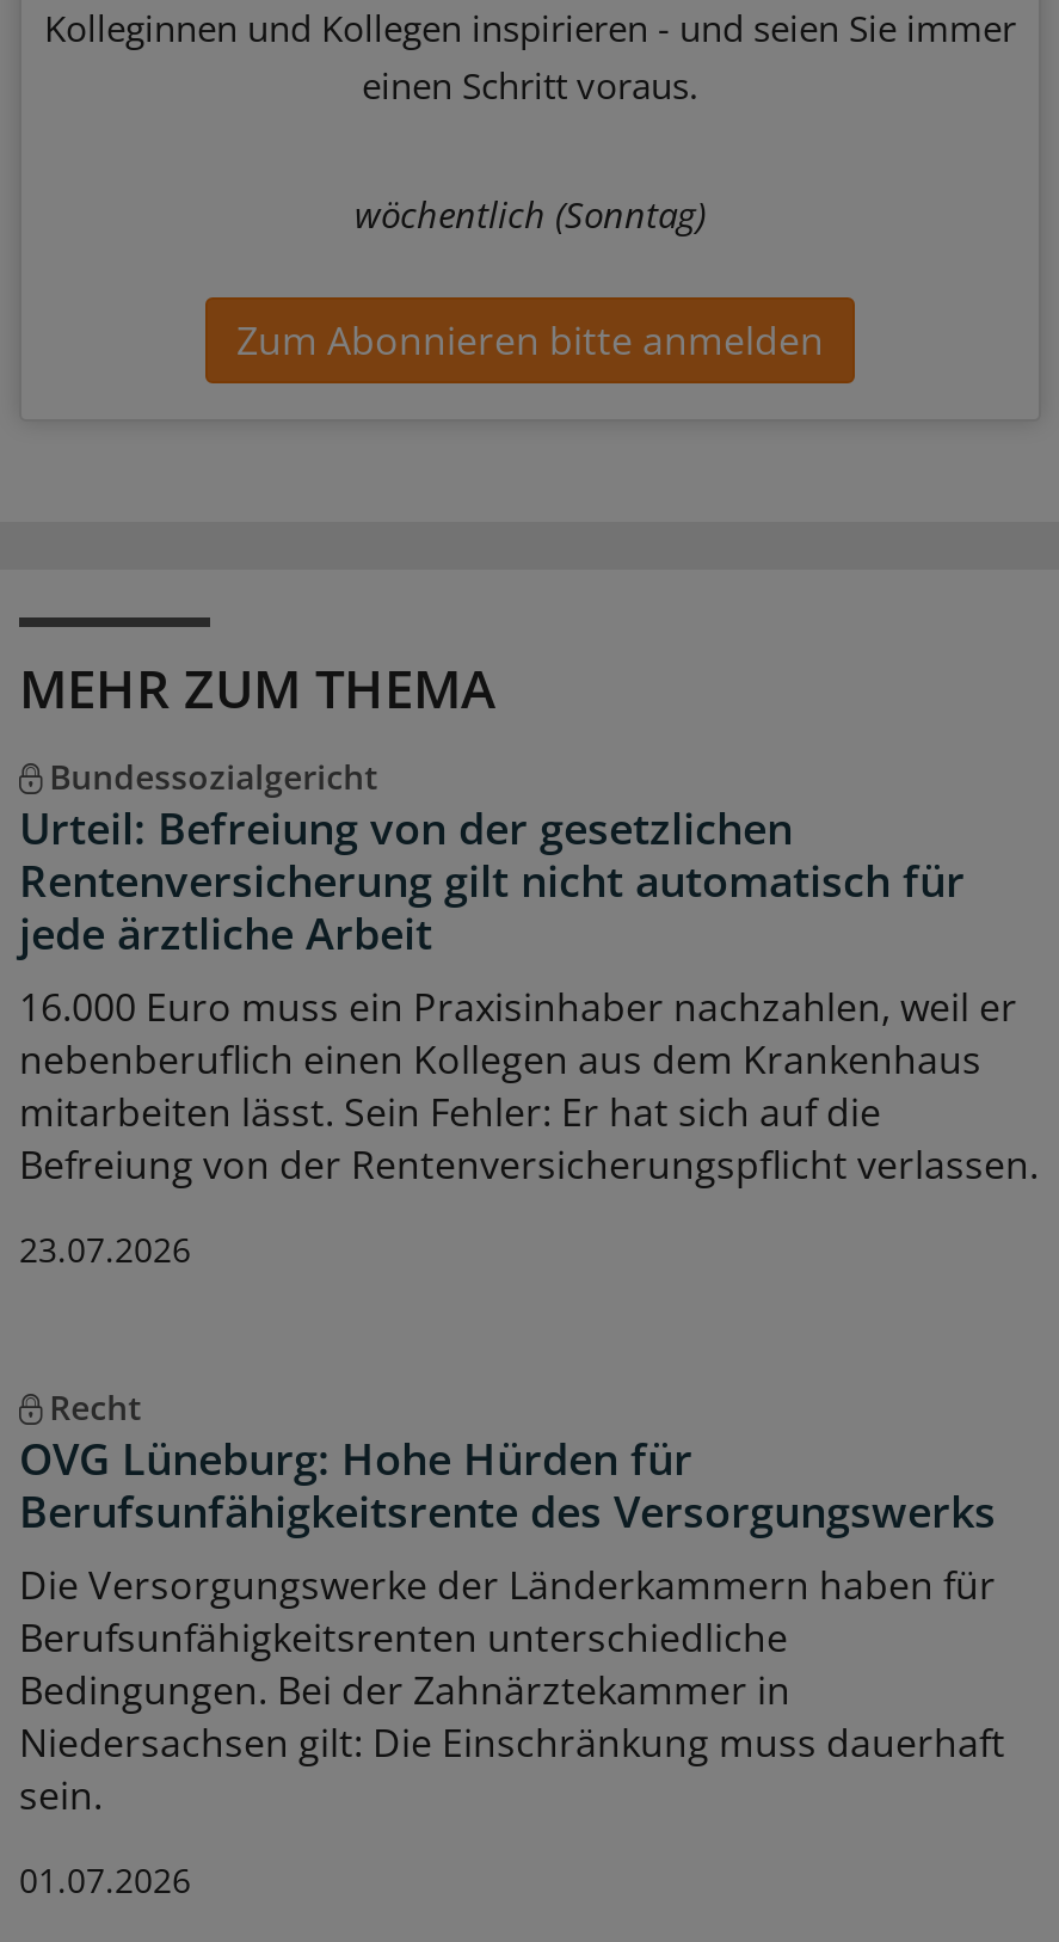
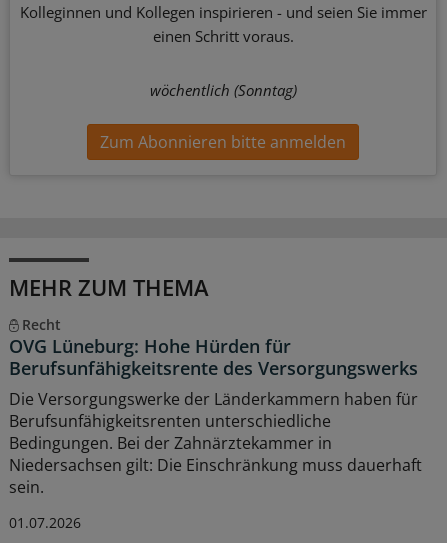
[19,753,1039,1271] Bundessozialgericht | Urteil: Befreiung von der gesetzlichen | Rentenversicherung gilt nicht automatisch für | jede ärztliche Arbeit | 16.000 Euro muss ein Praxisinhaber nachzahlen, weil er | nebenberuflich einen Kollegen aus dem Krankenhaus | mitarbeiten lässt. Sein Fehler: Er hat sich auf die | Befreiung von der Rentenversicherungspflicht verlassen. | 23.07.2026 -> none

